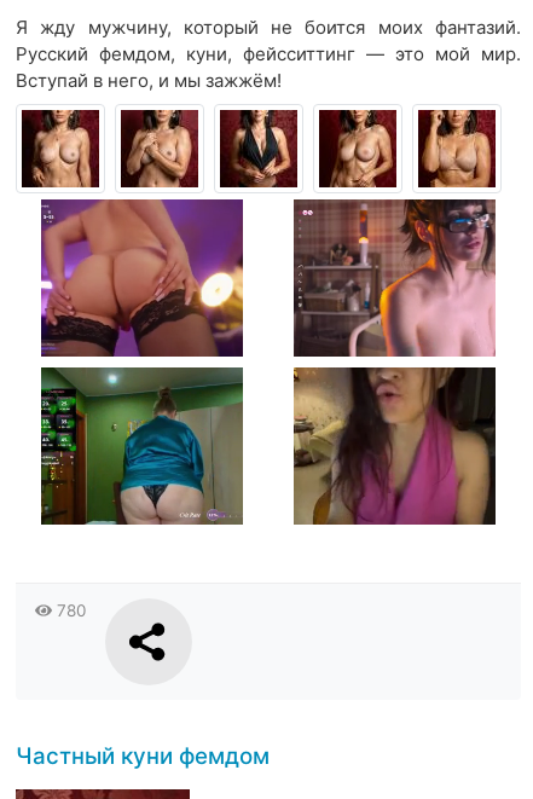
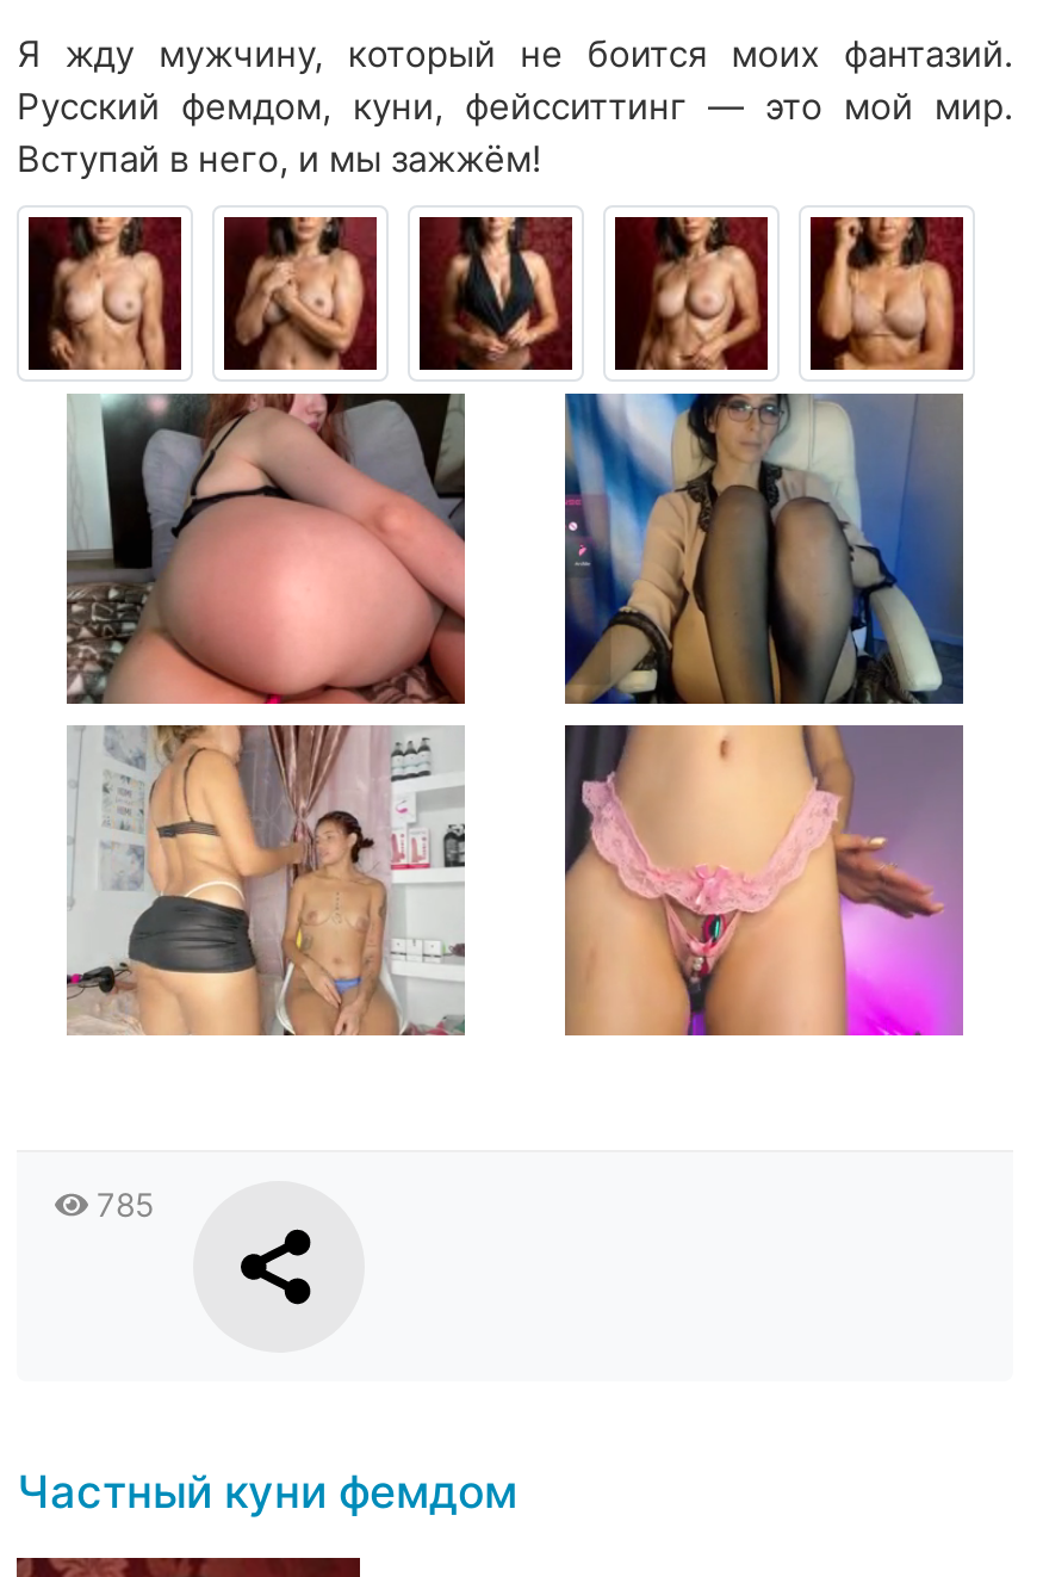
[40,198,244,358] [image] -> [64,391,467,706] [image]
[294,198,496,358] [image] -> [565,391,966,706] [image]
[40,366,243,526] [image] -> [67,723,465,1035] [image]
[292,366,497,526] [image] -> [563,723,966,1038] [image]
[51,601,85,620] 780 -> [87,1185,154,1224] 785

